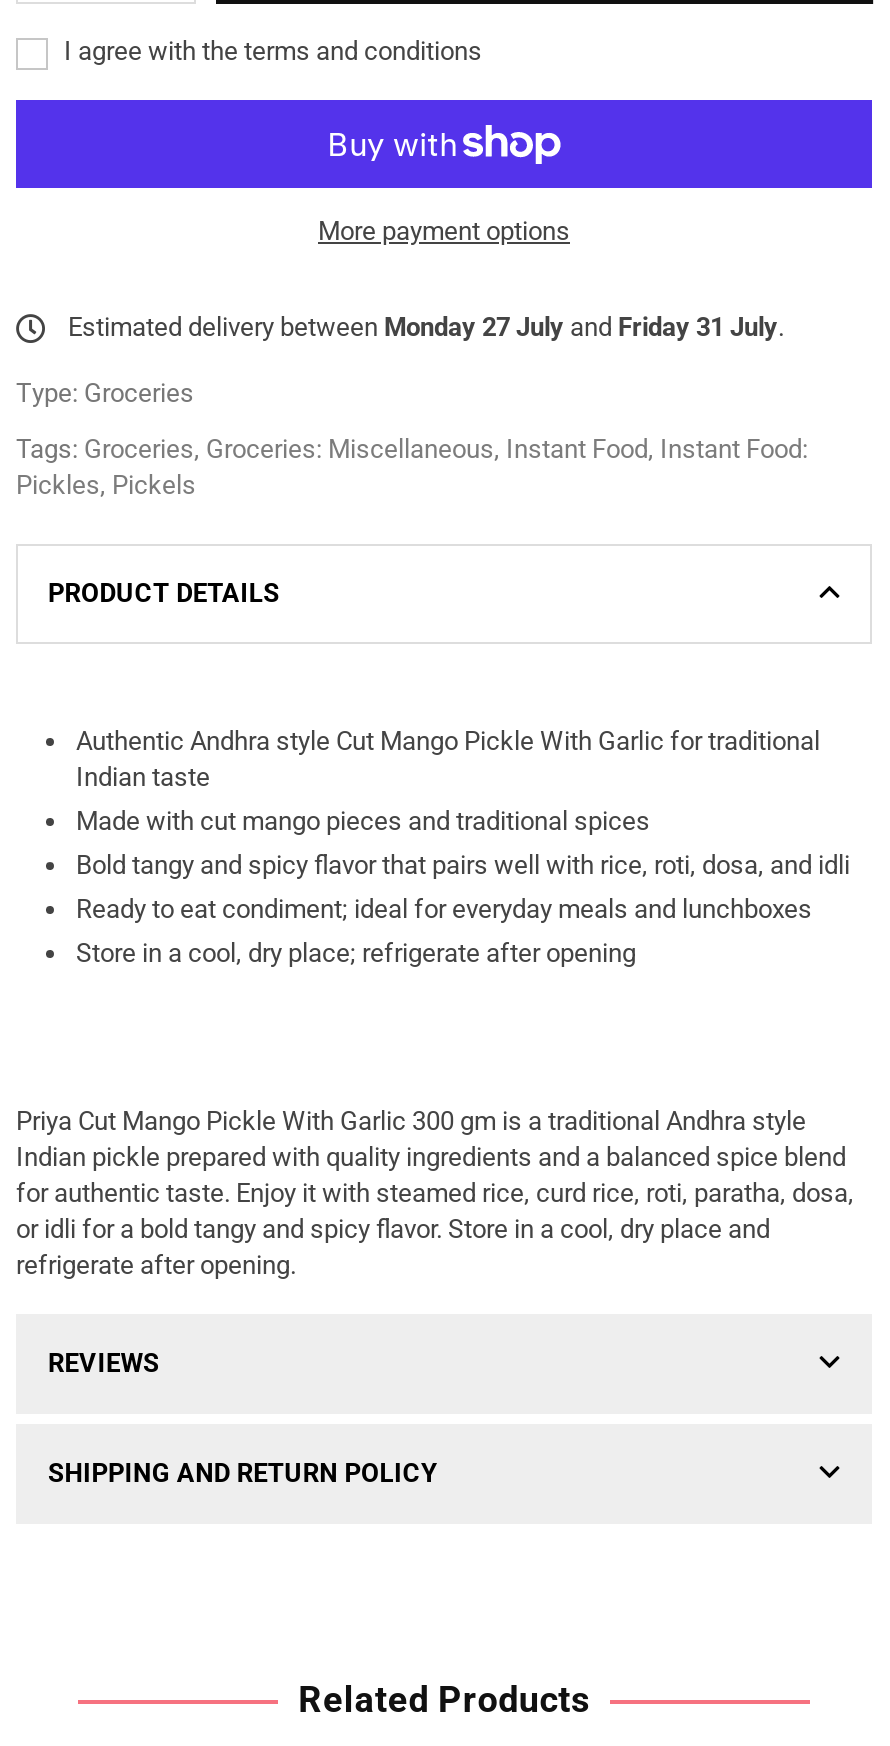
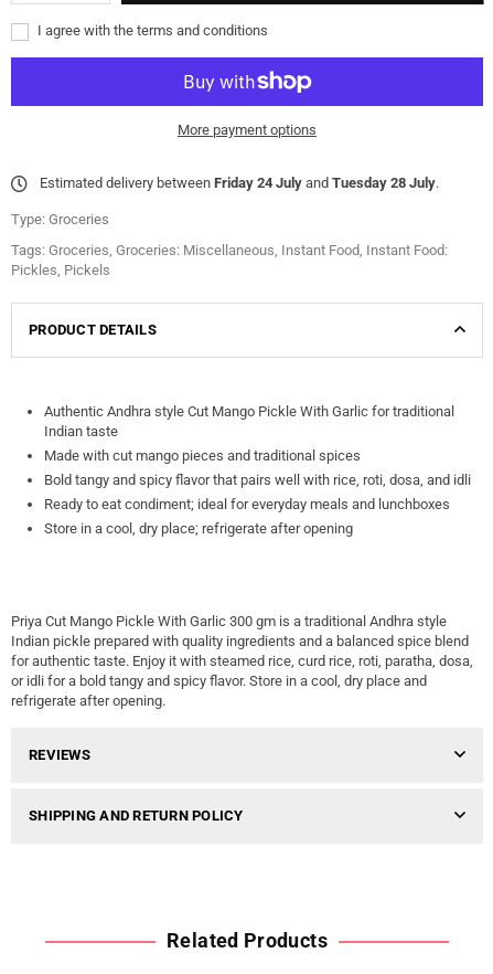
[62,312,784,342] Estimated delivery between Monday 27 July and Friday 31 July. -> [36,174,439,191] Estimated delivery between Friday 24 July and Tuesday 28 July.

